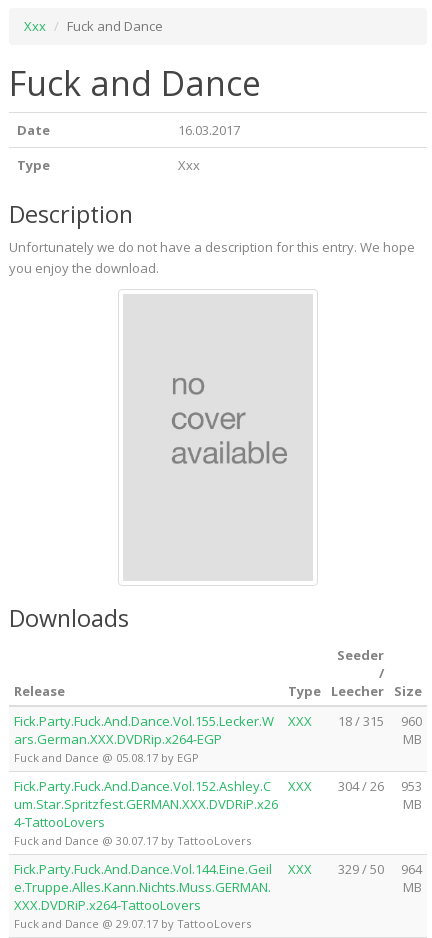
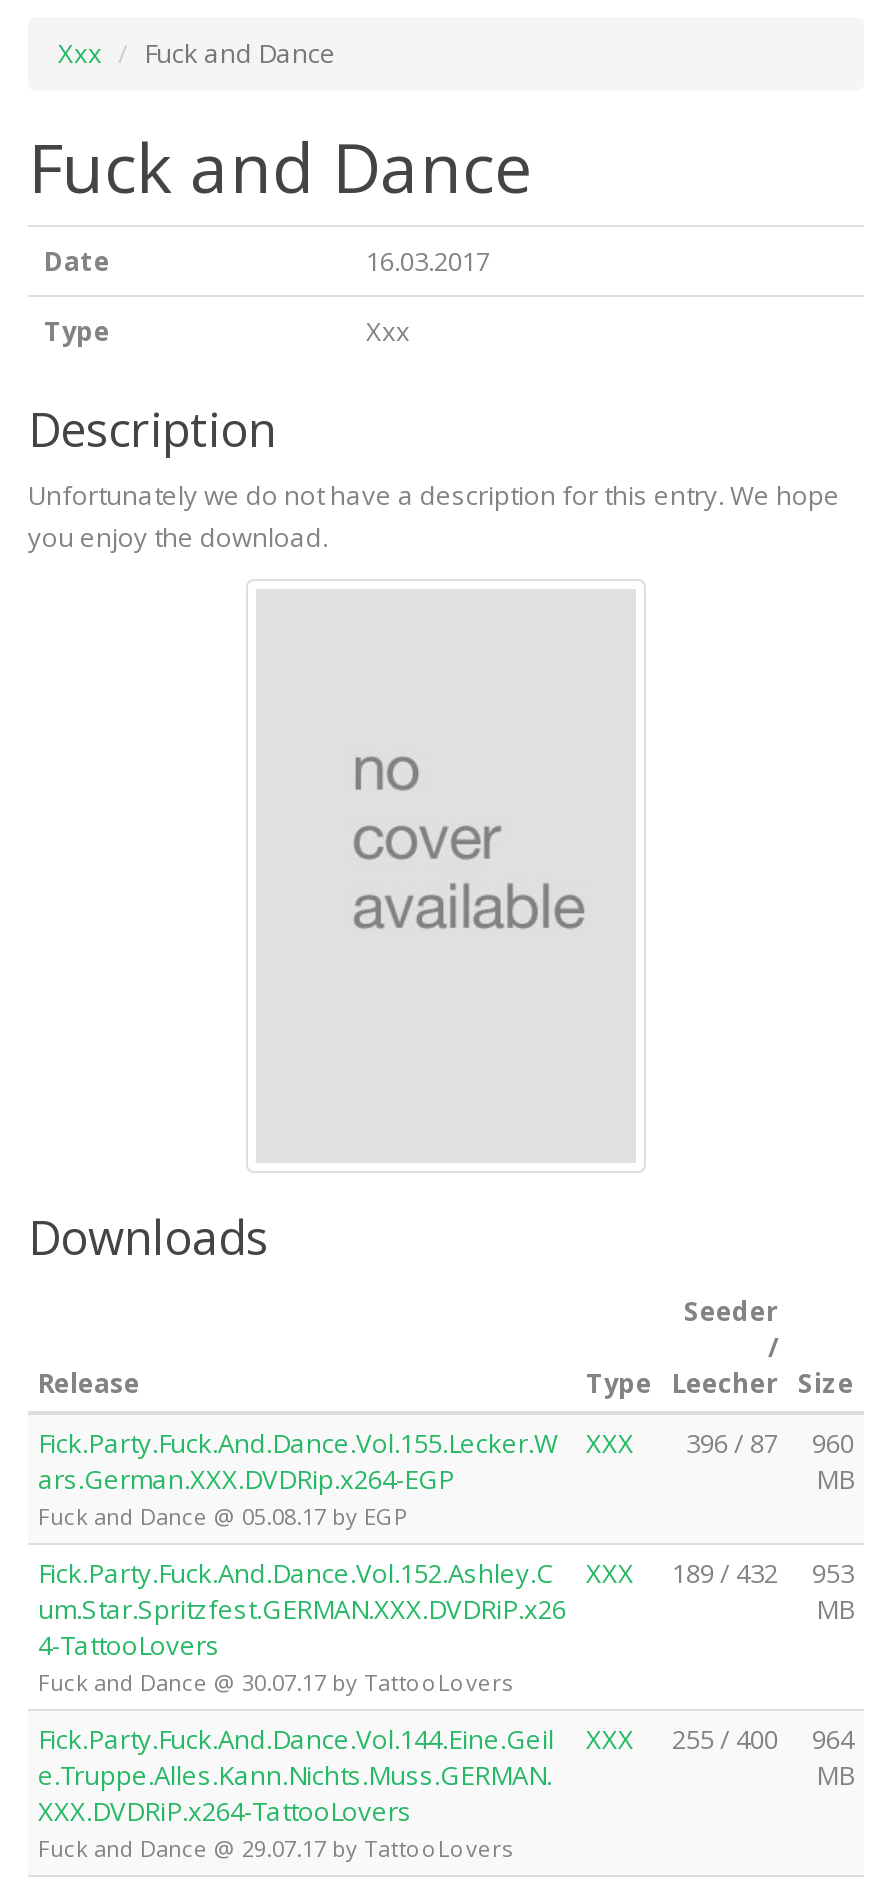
[14,712,422,730] Fick.Party.Fuck.And.Dance.Vol.155.Lecker.W XXX 18 / 315 960 -> [38,1425,854,1461] Fick.Party.Fuck.And.Dance.Vol.155.Lecker.W XXX 396 / 87 960
[14,777,422,795] Fick.Party.Fuck.And.Dance.Vol.152.Ashley.C XXX 304 / 26 953 -> [38,1555,854,1591] Fick.Party.Fuck.And.Dance.Vol.152.Ashley.C XXX 189 / 432 953
[14,860,422,878] Fick.Party.Fuck.And.Dance.Vol.144.Eine.Geil XXX 329 / 50 964 -> [38,1721,854,1757] Fick.Party.Fuck.And.Dance.Vol.144.Eine.Geil XXX 255 / 400 964

